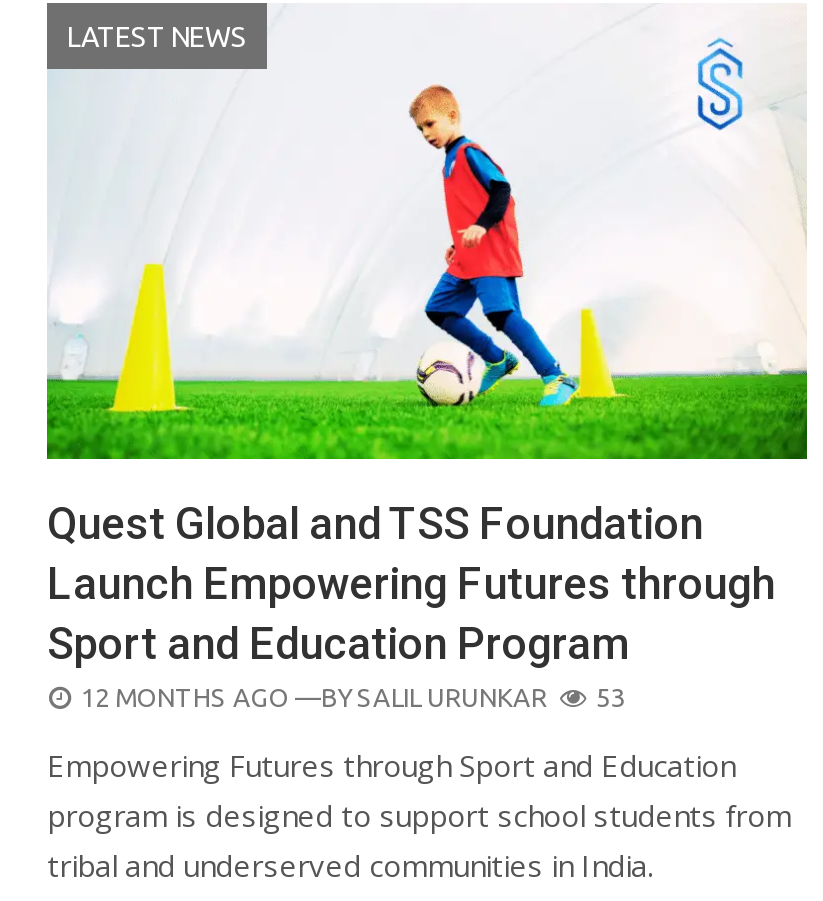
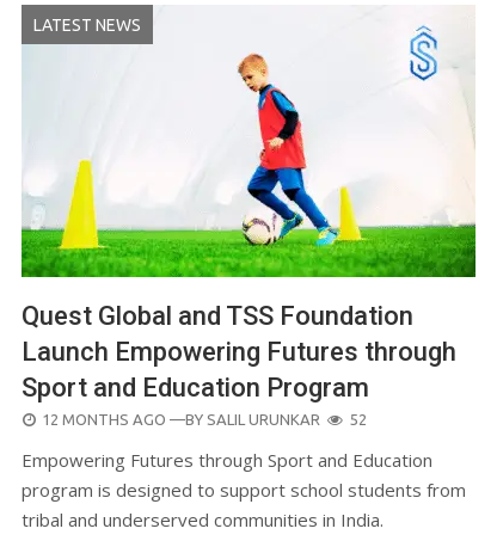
[596,683,624,711] 53 -> [350,411,366,428] 52

